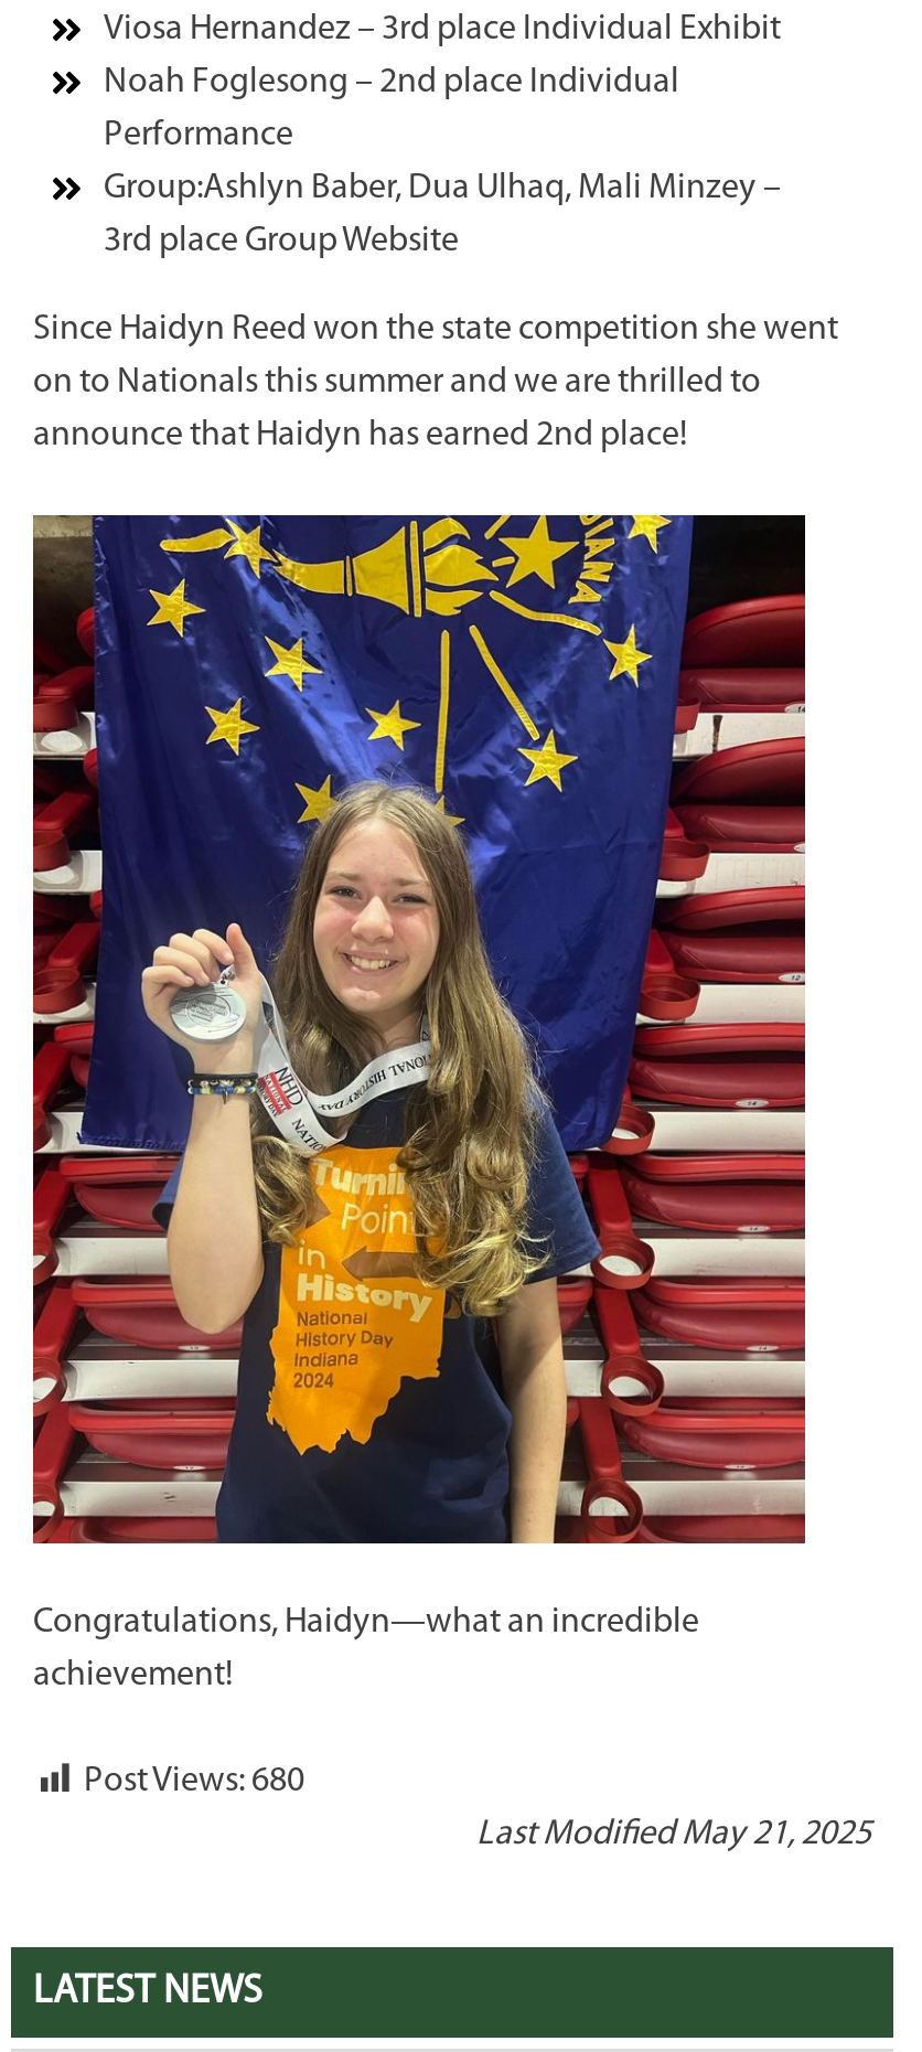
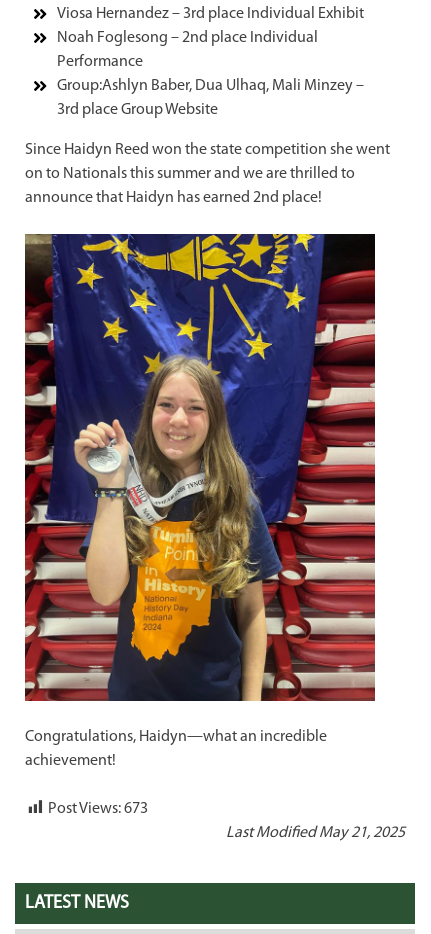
[84,1765,304,1800] Post Views: 680 -> [48,800,148,816] Post Views: 673

